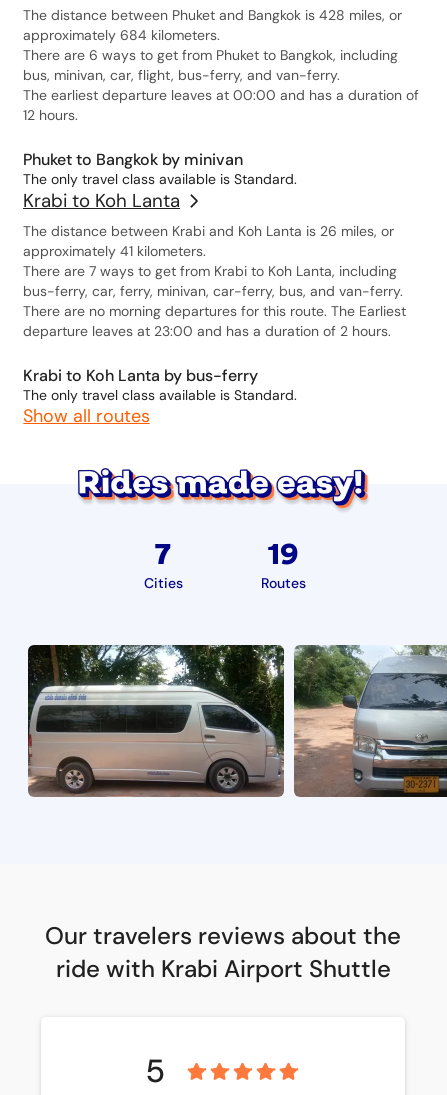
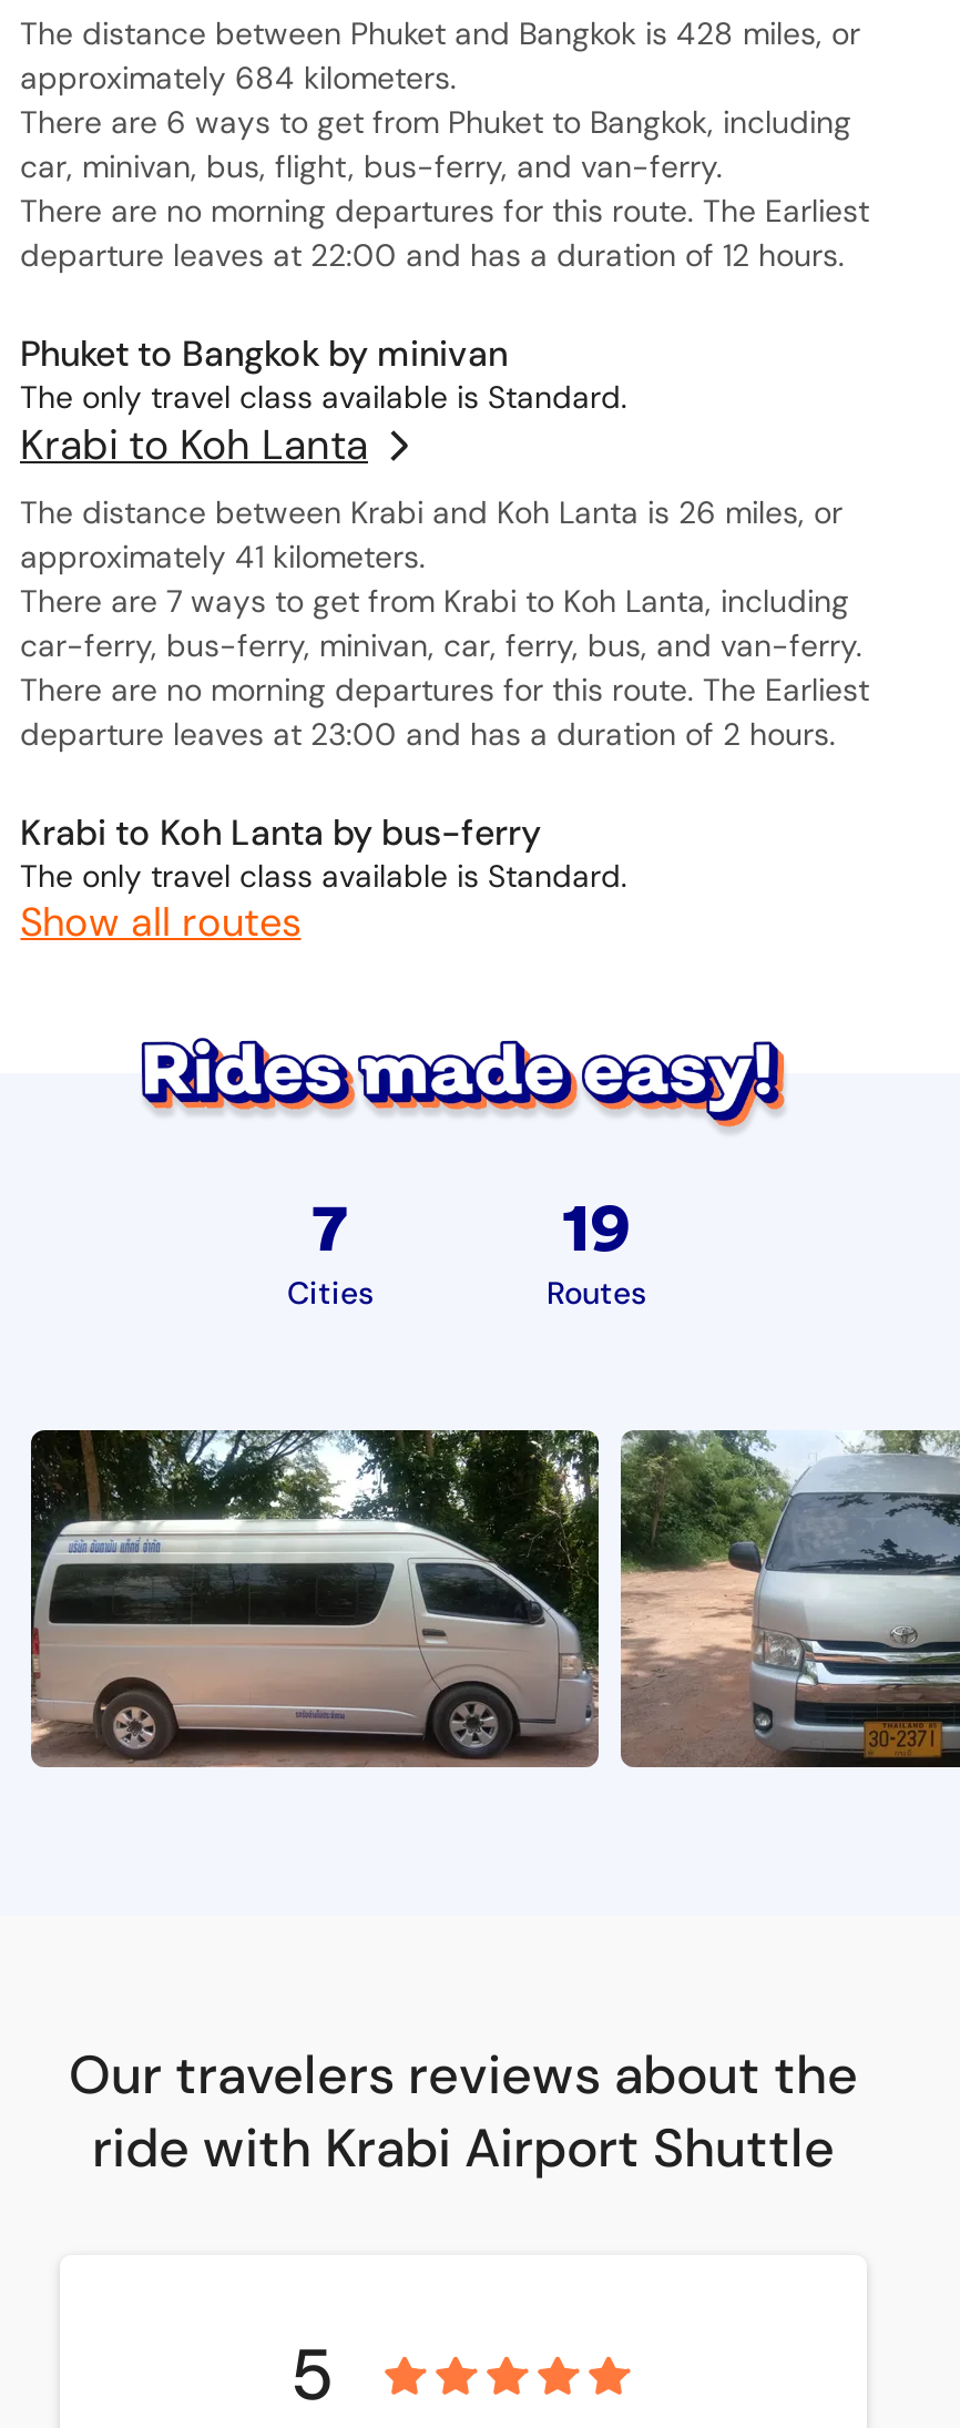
[23,66,419,124] bus, minivan, car, flight, bus-ferry, and van-ferry. | The earliest departure leaves at 00:00 and has a duration of | 12 hours. -> [20,146,869,275] car, minivan, bus, flight, bus-ferry, and van-ferry. | There are no morning departures for this route. The Earliest | departure leaves at 22:00 and has a duration of 12 hours.
[23,282,403,300] bus-ferry, car, ferry, minivan, car-ferry, bus, and van-ferry. -> [20,625,862,665] car-ferry, bus-ferry, minivan, car, ferry, bus, and van-ferry.

